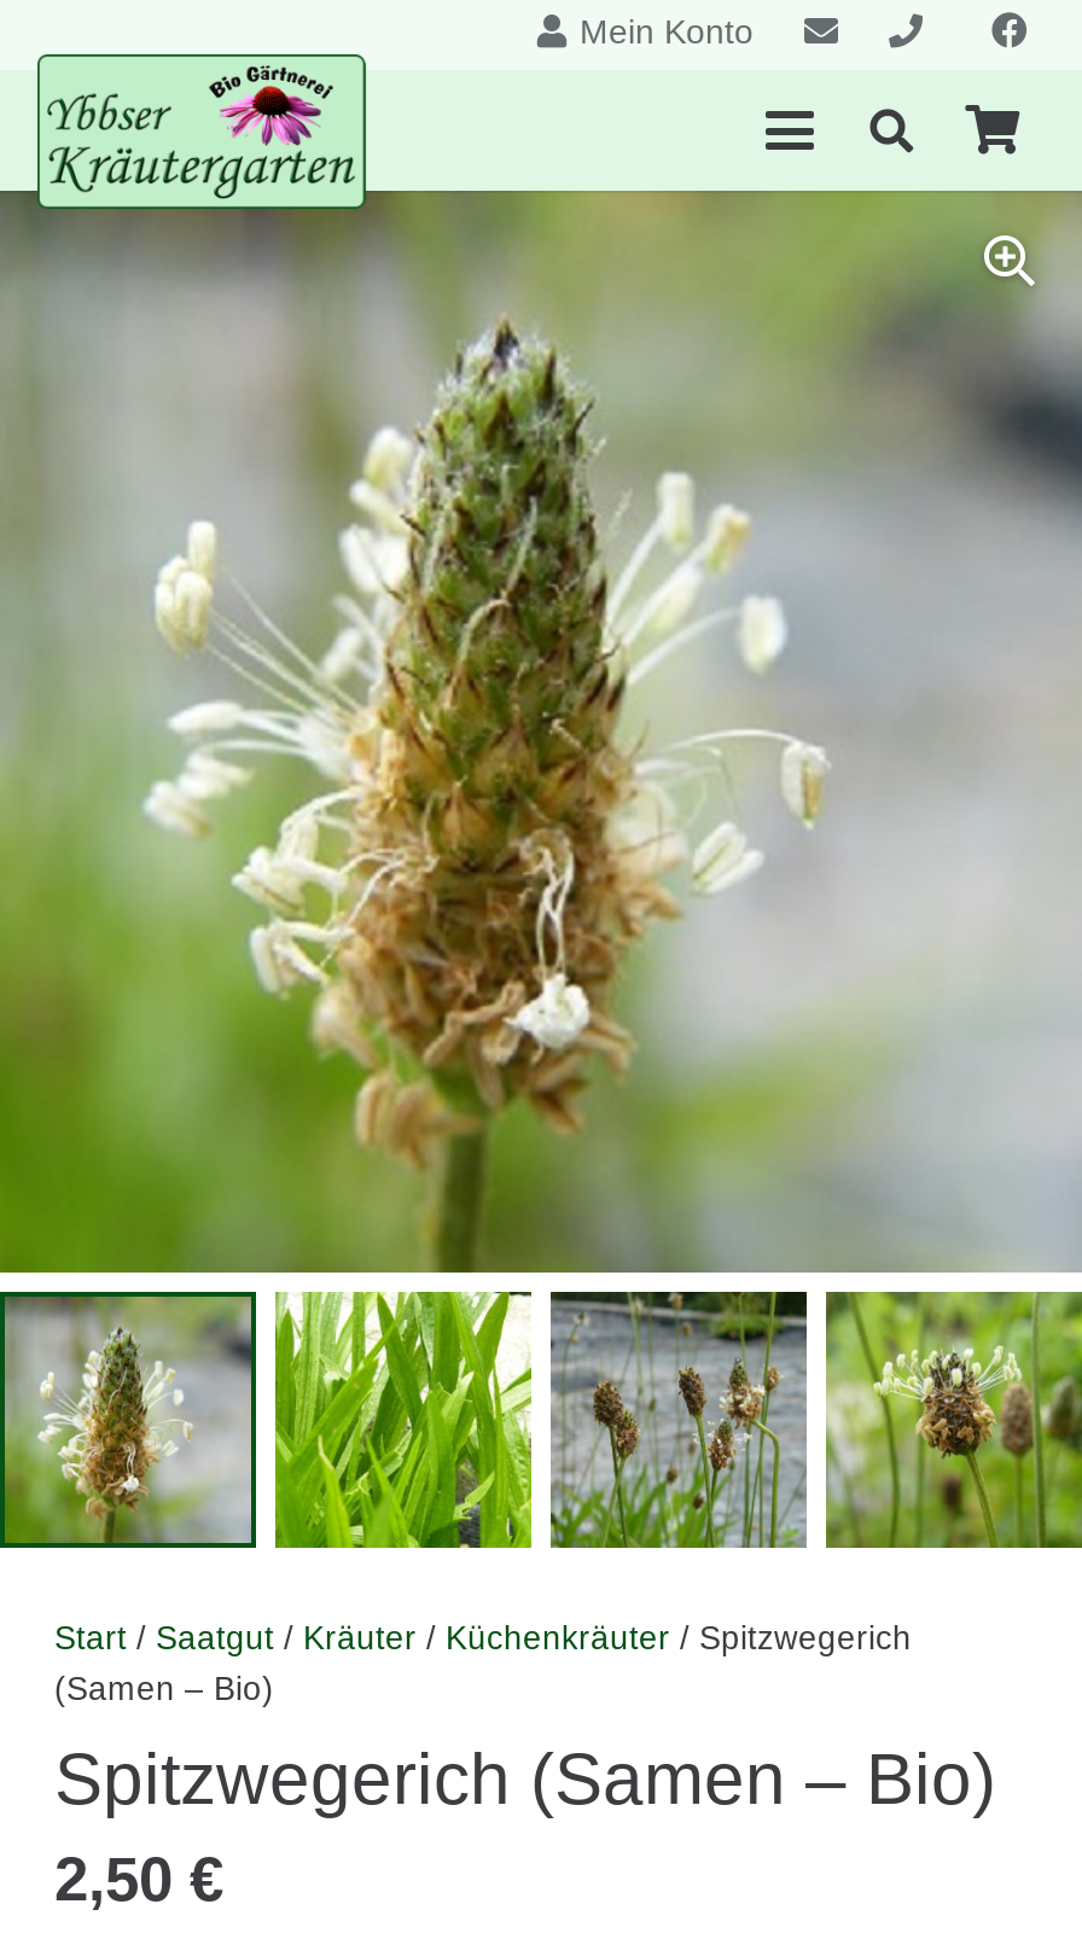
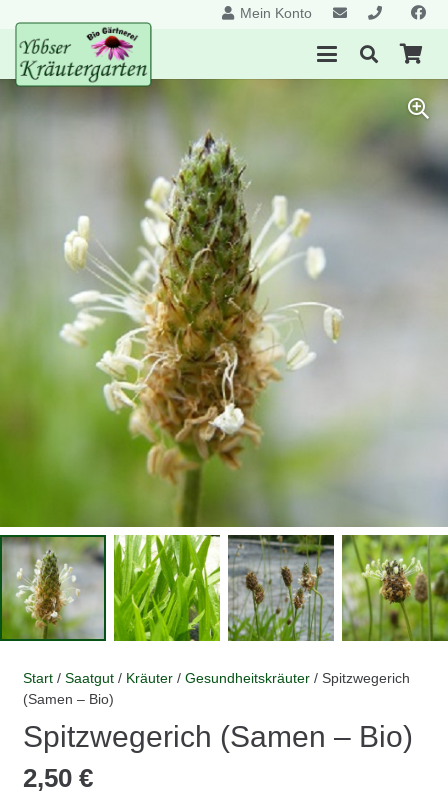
[54,1619,912,1655] Start / Saatgut / Kräuter / Küchenkräuter / Spitzwegerich -> [22,670,409,685] Start / Saatgut / Kräuter / Gesundheitskräuter / Spitzwegerich

